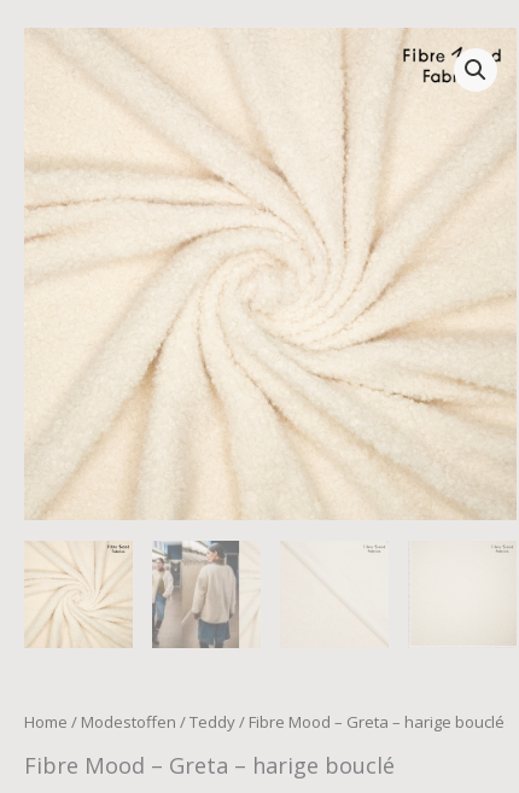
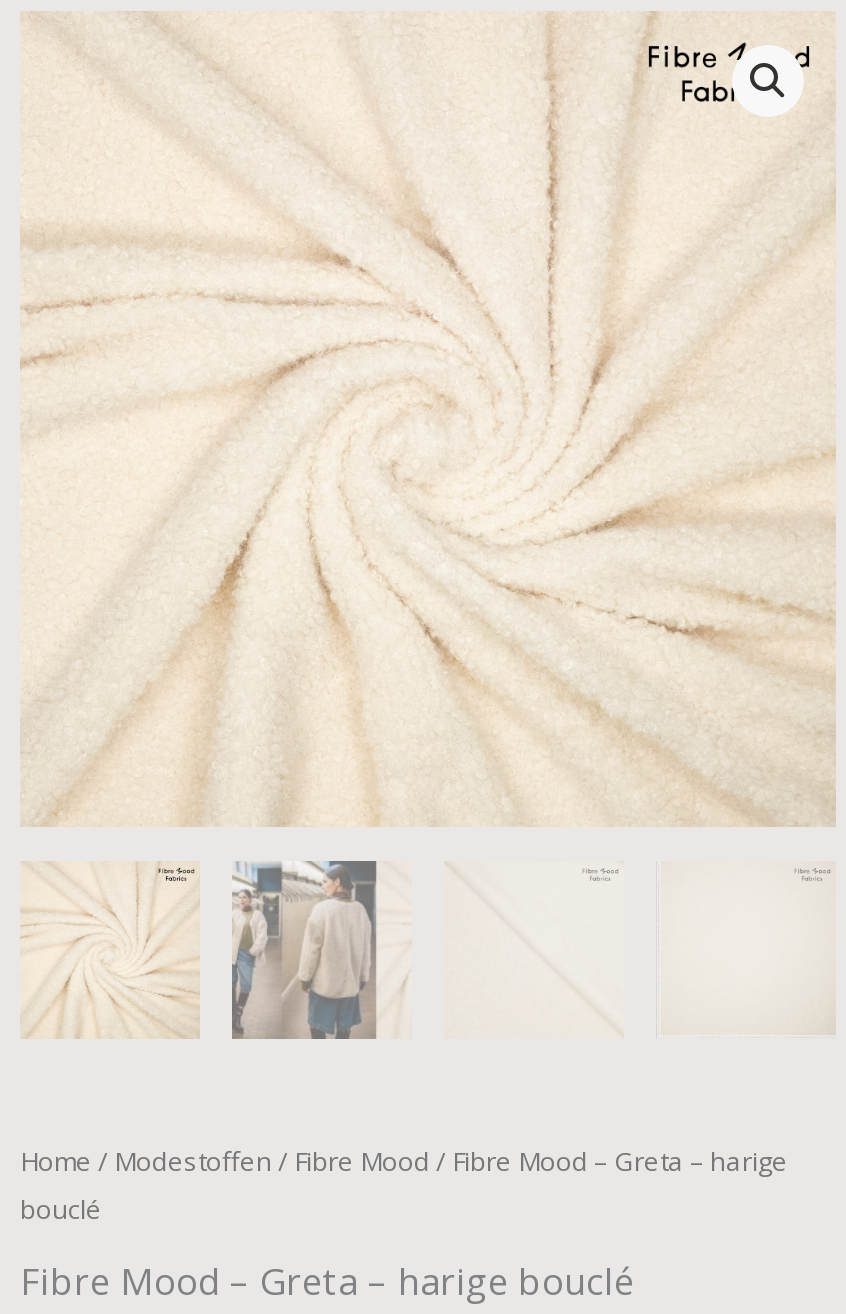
[24,712,505,733] Home / Modestoffen /Teddy/ Fibre Mood – Greta – harige bouclé -> [20,1144,788,1228] Home / Modestoffen / Fibre Mood / Fibre Mood – Greta – harige | bouclé

